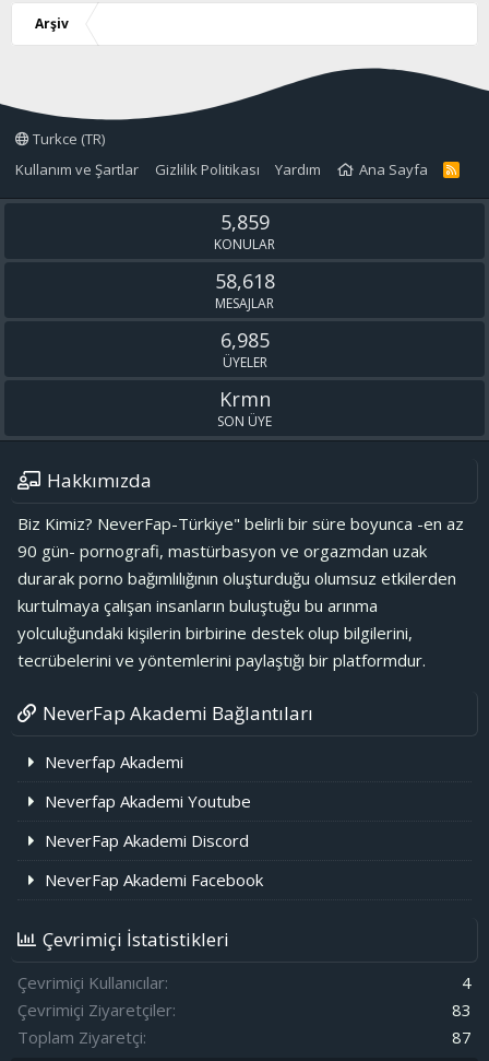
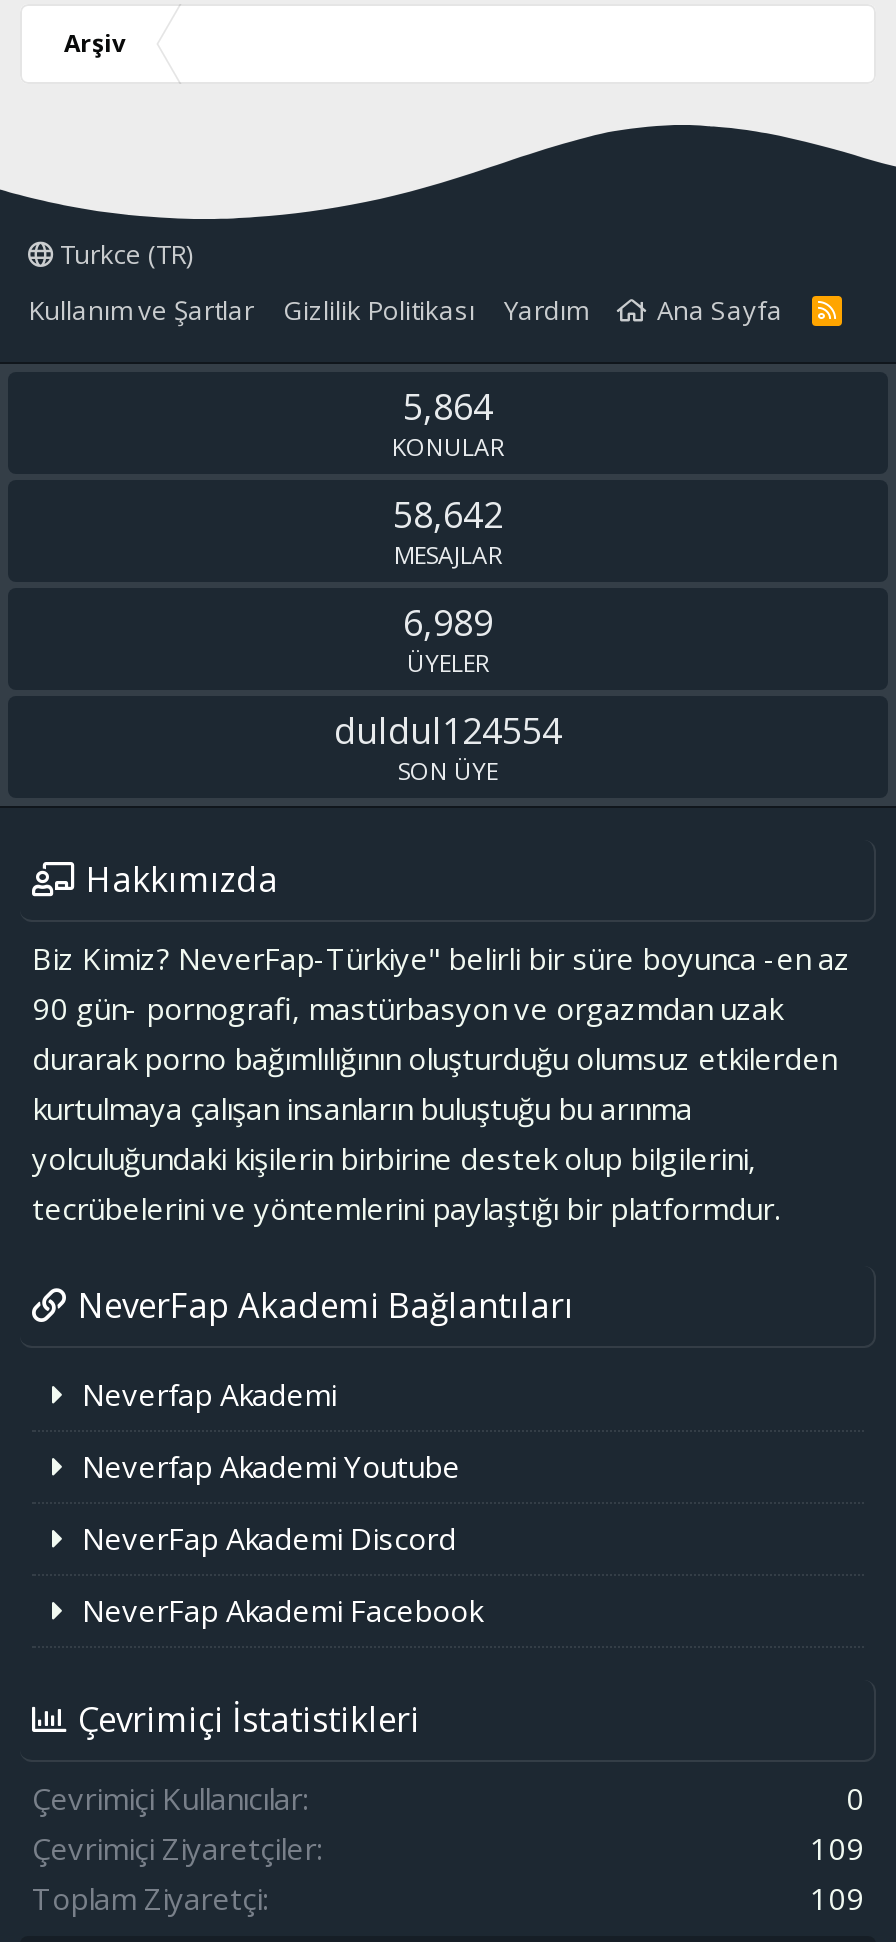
[220,209,269,235] 5,859 -> [403,382,493,430] 5,864
[214,268,275,294] 58,618 -> [393,490,503,538] 58,642
[220,327,269,353] 6,985 -> [403,598,493,646] 6,989
[219,386,270,412] Krmn -> [334,706,562,754] duldul124554
[462,971,472,993] 4 -> [846,1778,864,1818] 0
[452,999,472,1021] 83 -> [810,1828,864,1868] 109
[452,1026,472,1048] 87 -> [810,1878,864,1918] 109

